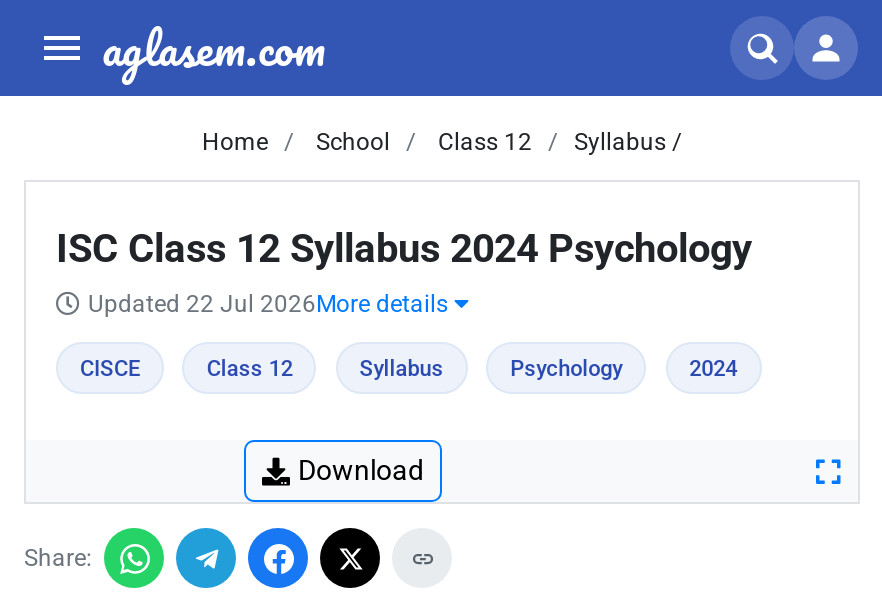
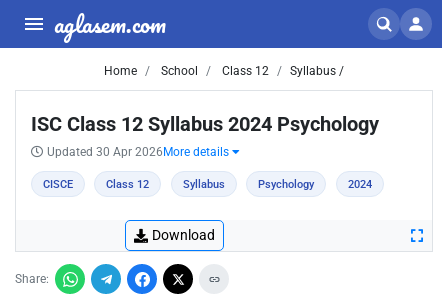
[88,290,454,318] Updated 22 Jul 2026More details -> [47,145,232,159] Updated 30 Apr 2026More details

